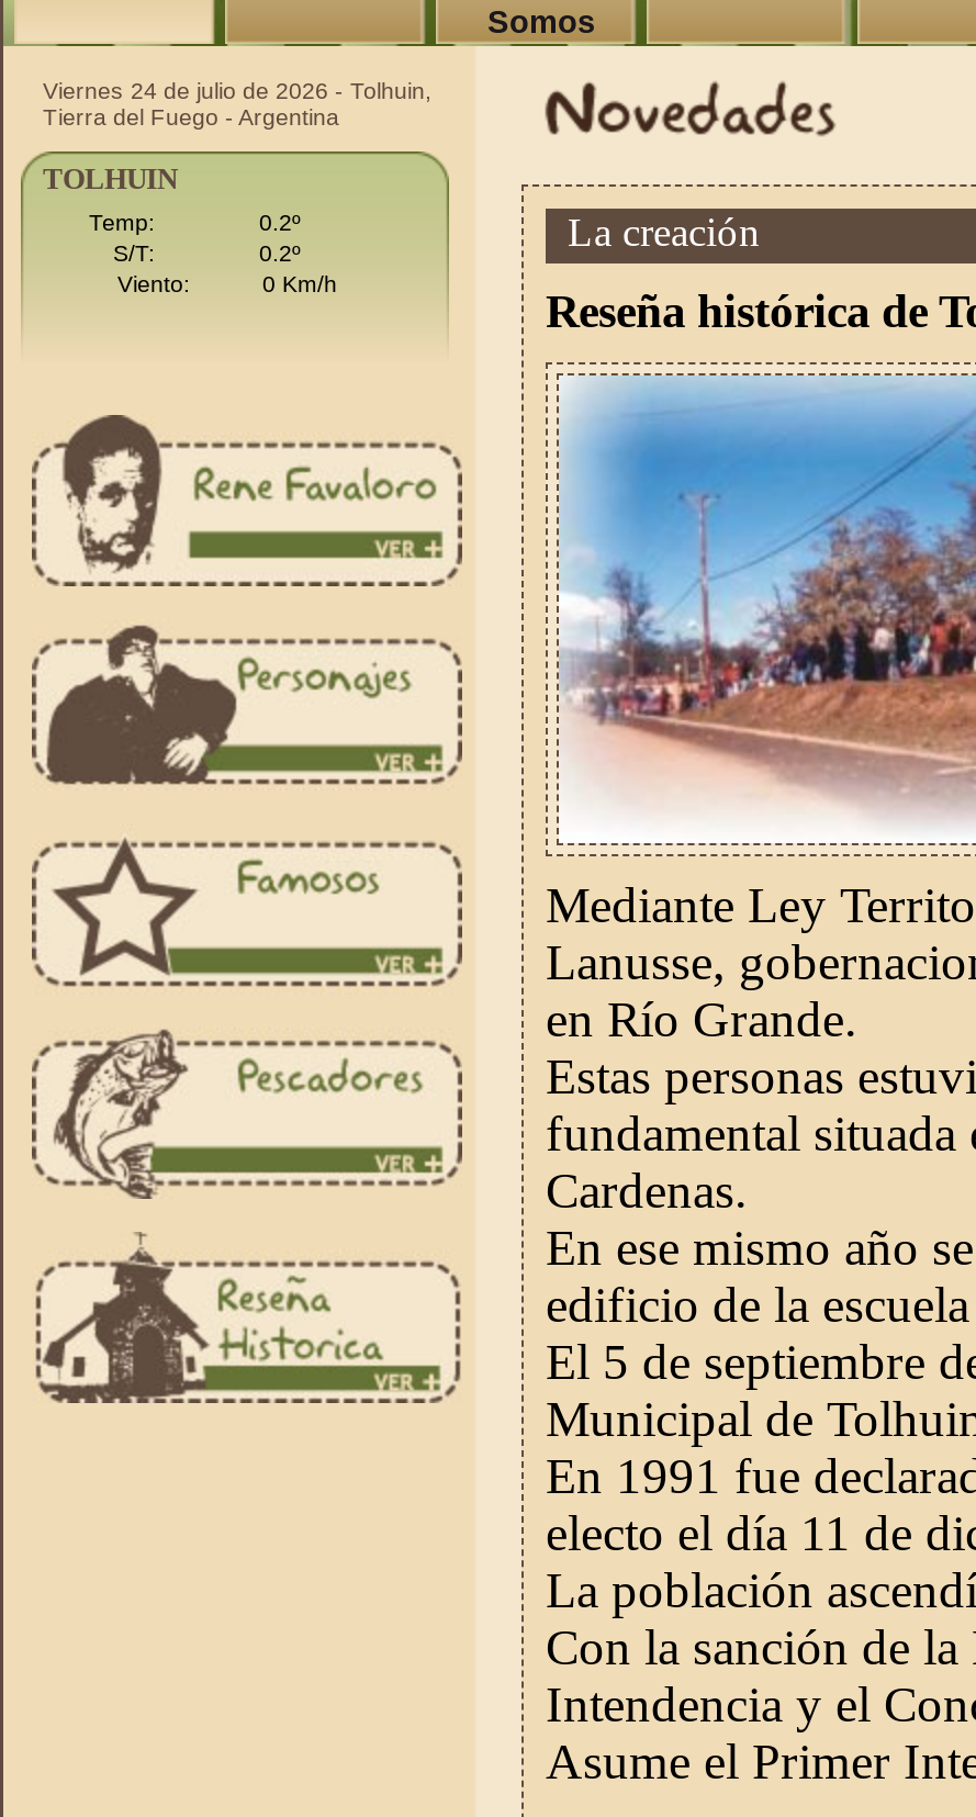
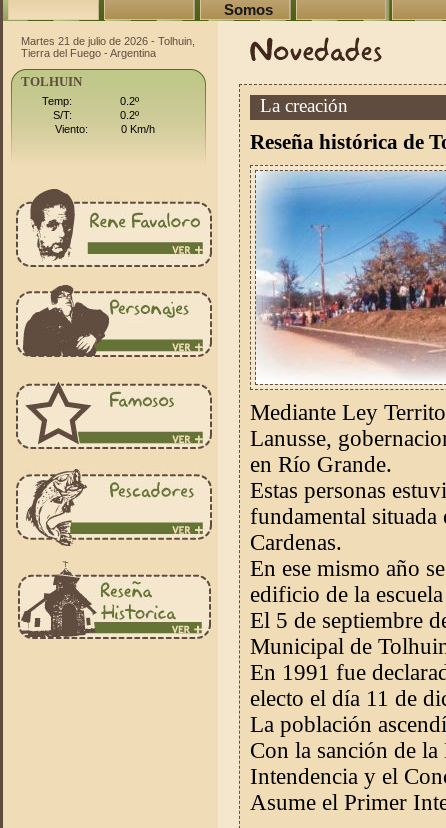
[43,77,431,103] Viernes 24 de julio de 2026 - Tolhuin, -> [21,35,195,47] Martes 21 de julio de 2026 - Tolhuin,

